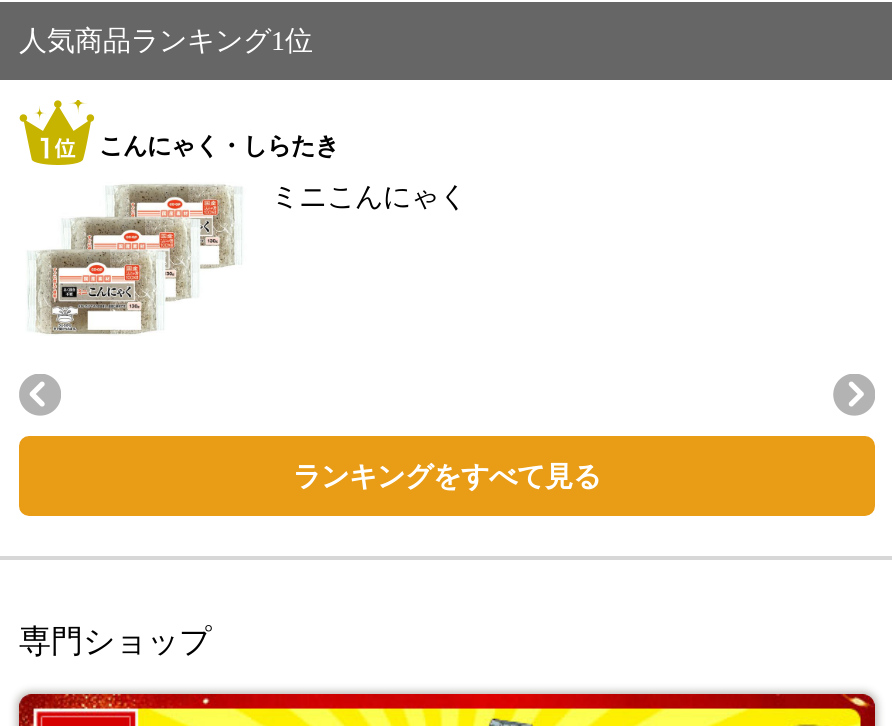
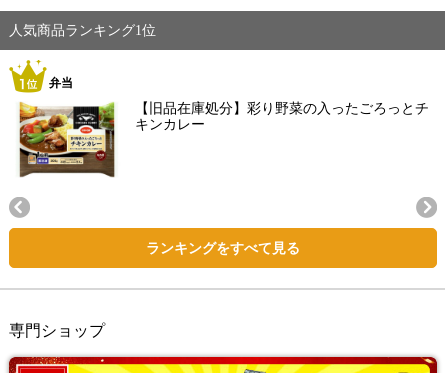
[99,132,339,160] こんにゃく・しらたき -> [49,76,73,90] 弁当
[37,182,467,336] [image] | ミニこんにゃく -> [18,101,429,178] [image] | 【旧品在庫処分】彩り野菜の入ったごろっとチ | キンカレー

